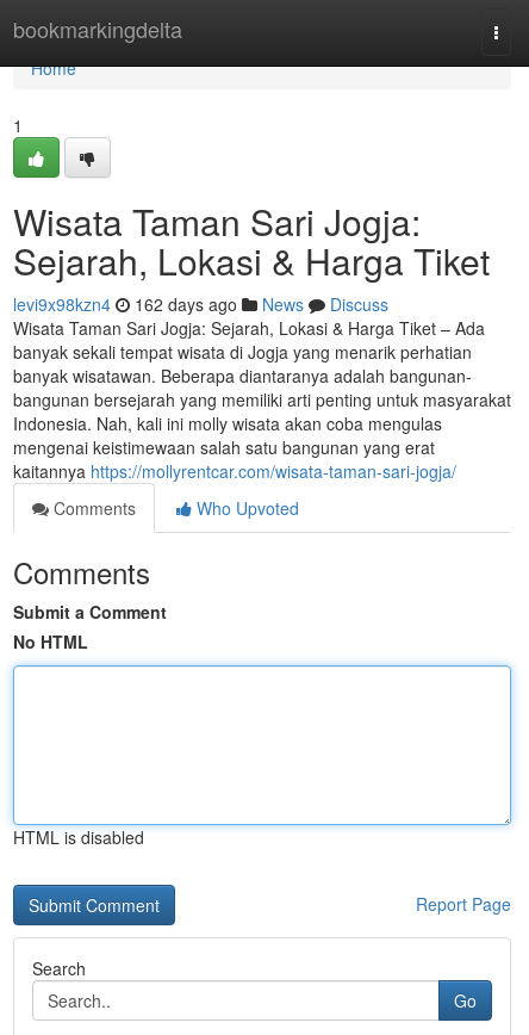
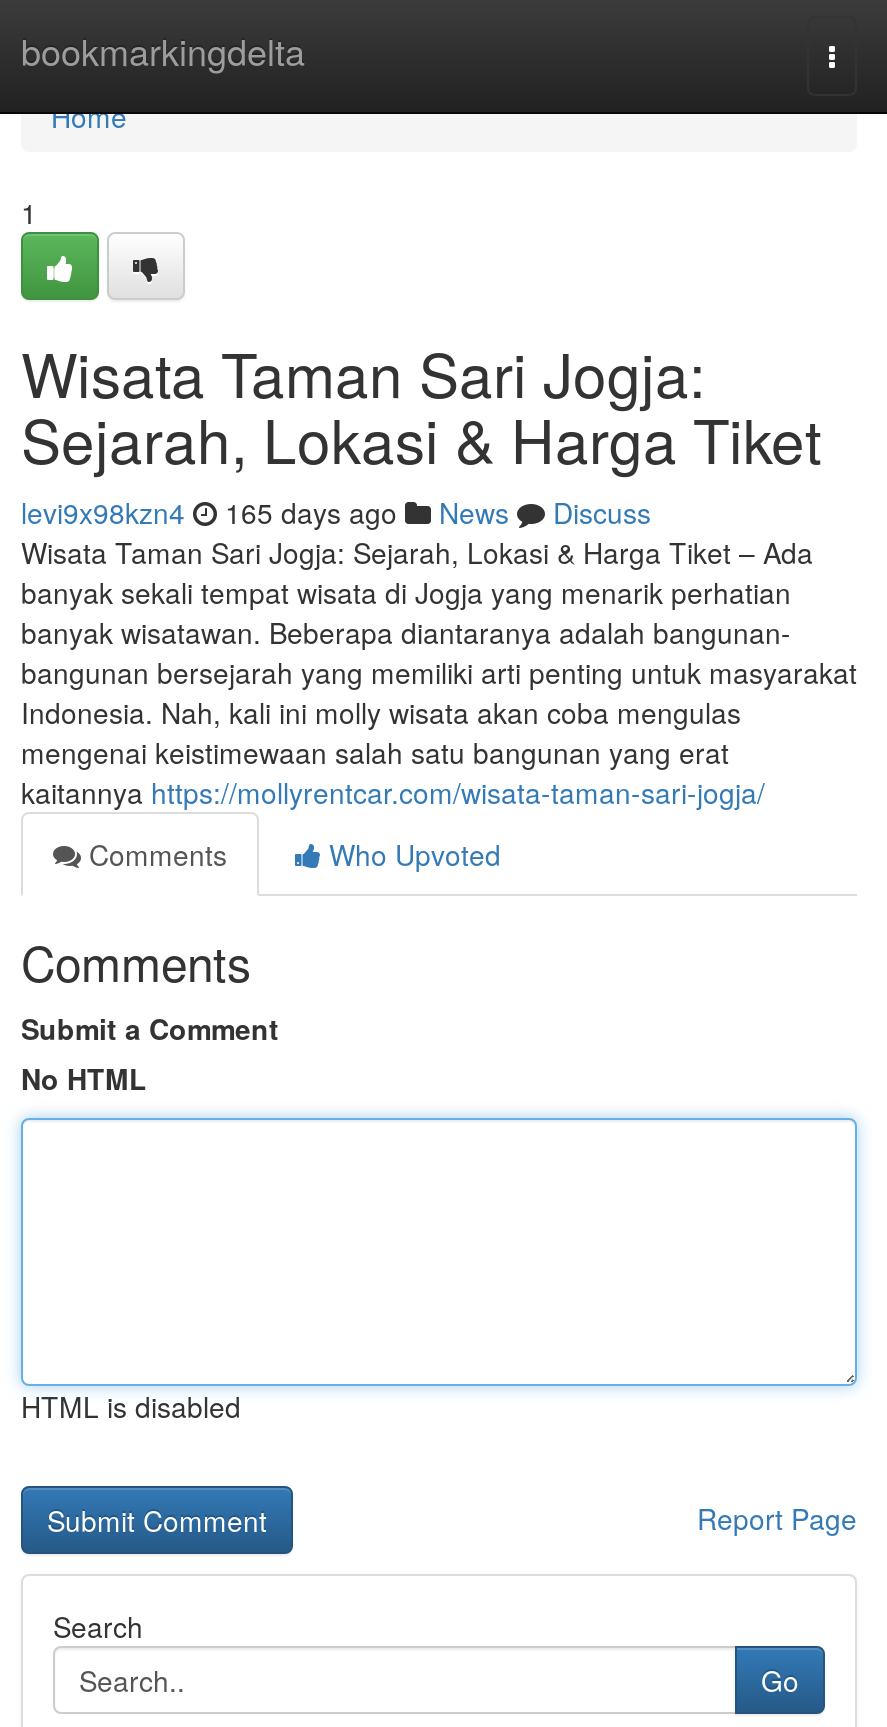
[13,292,388,316] levi9x98kzn4 162 days ago News Discuss -> [21,492,651,532] levi9x98kzn4 165 days ago News Discuss

